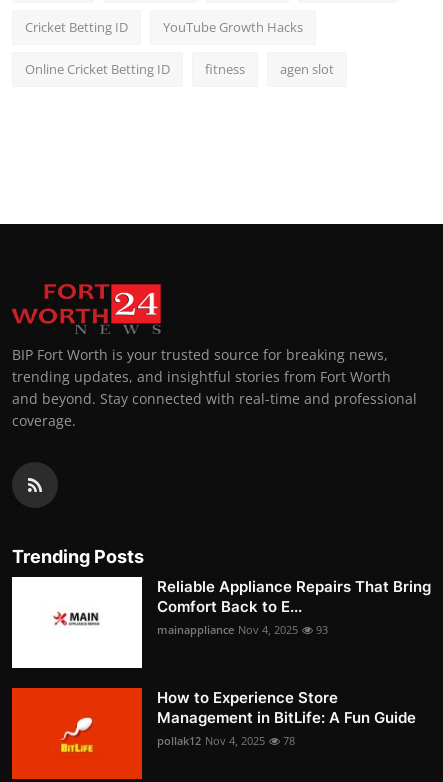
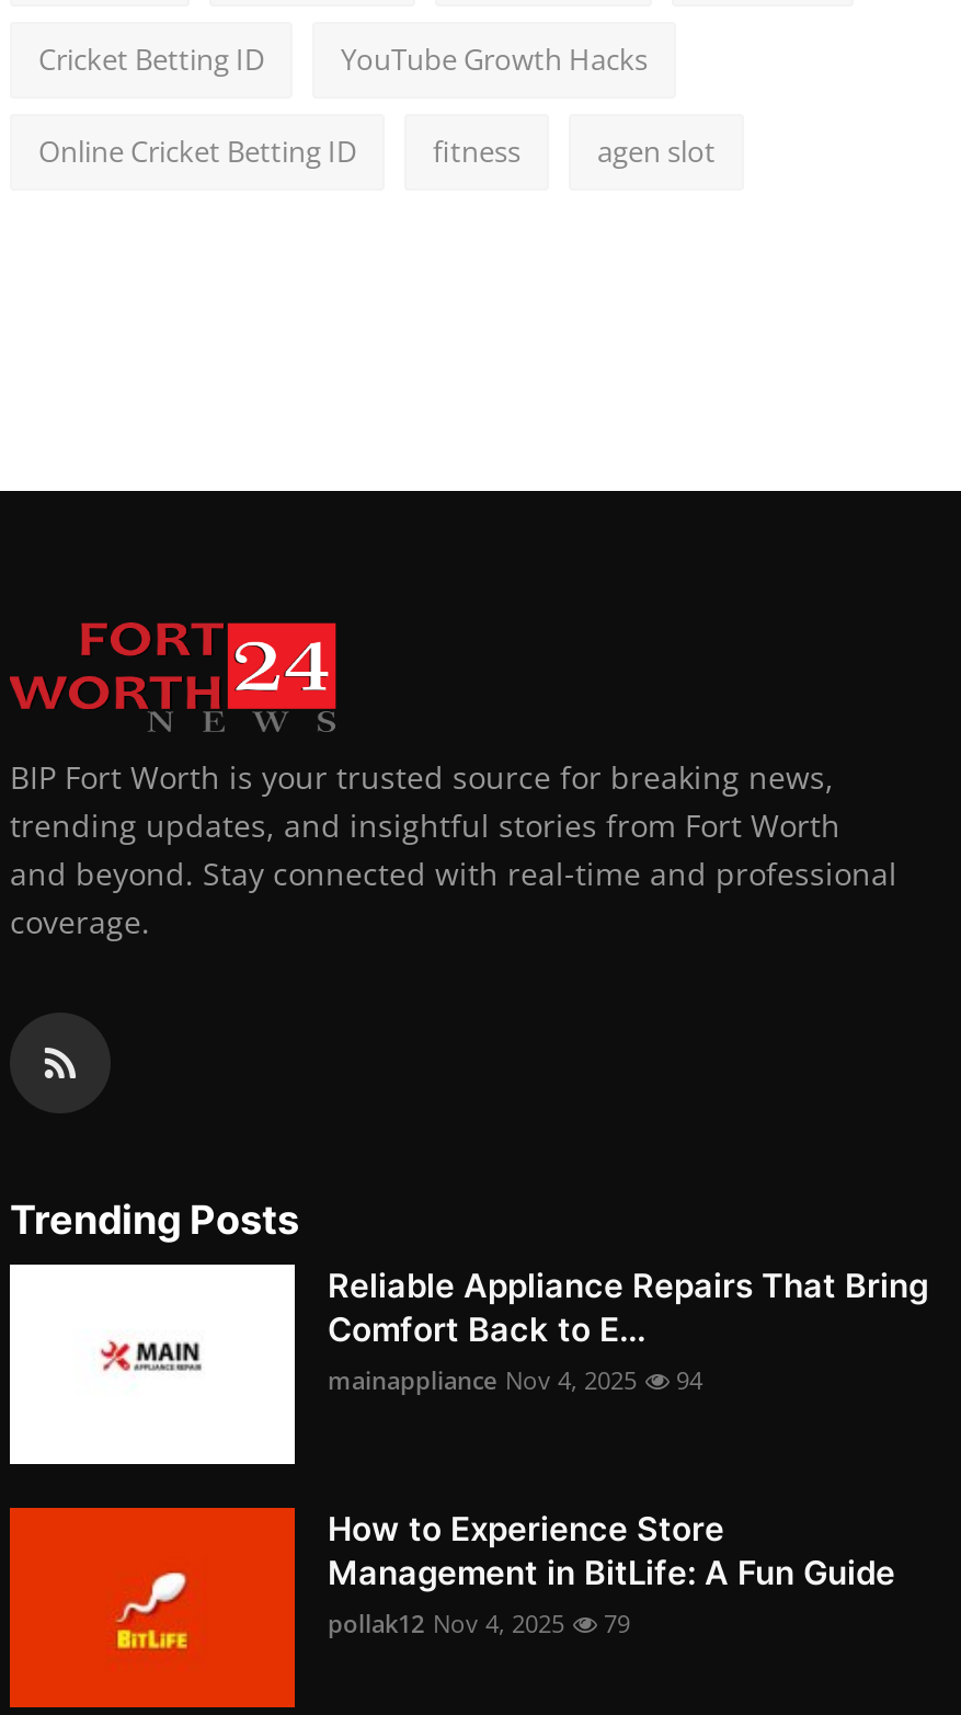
[157,622,328,637] mainappliance Nov 4, 2025 93 -> [328,1364,702,1397] mainappliance Nov 4, 2025 94
[157,733,295,748] pollak12 Nov 4, 2025 78 -> [328,1607,630,1640] pollak12 Nov 4, 2025 79

